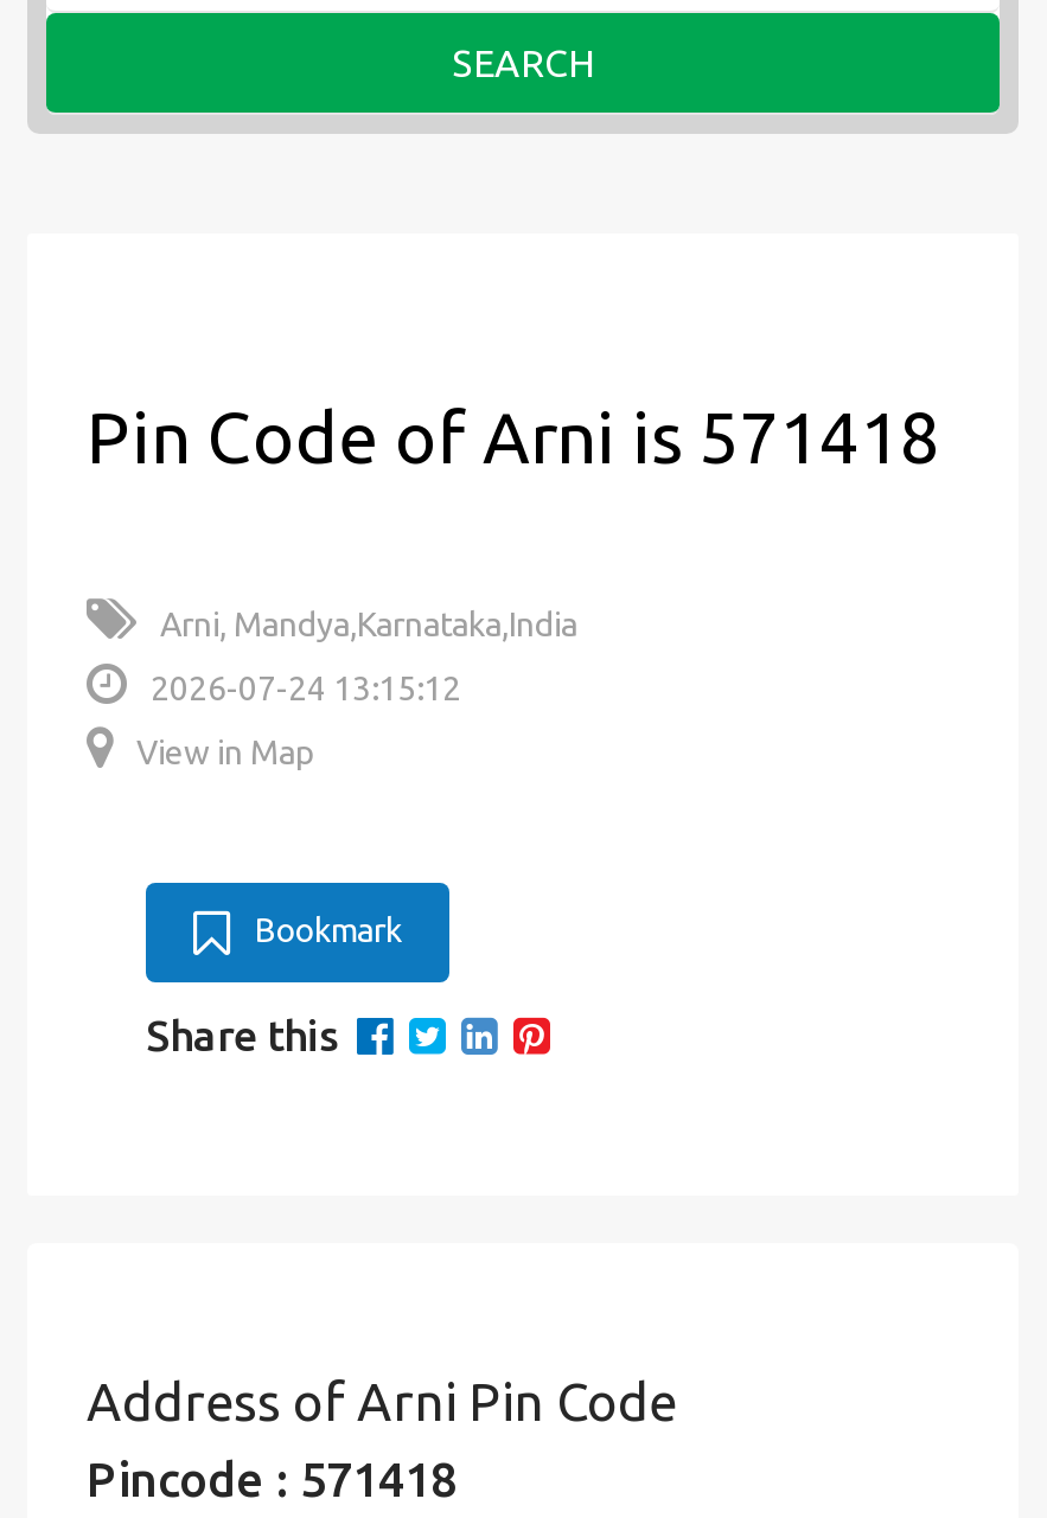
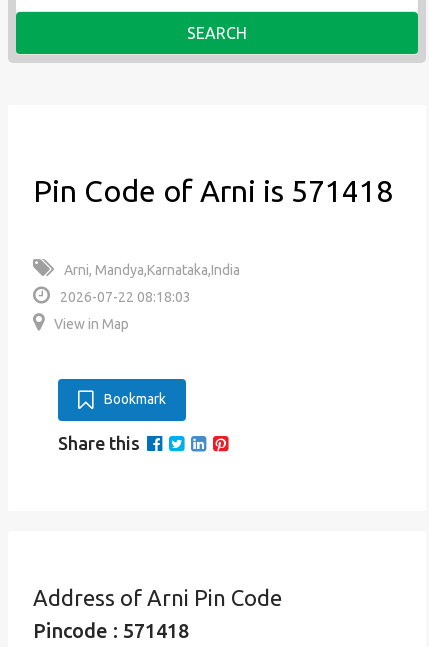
[151,670,461,707] 2026-07-24 13:15:12 -> [60,289,191,305] 2026-07-22 08:18:03

